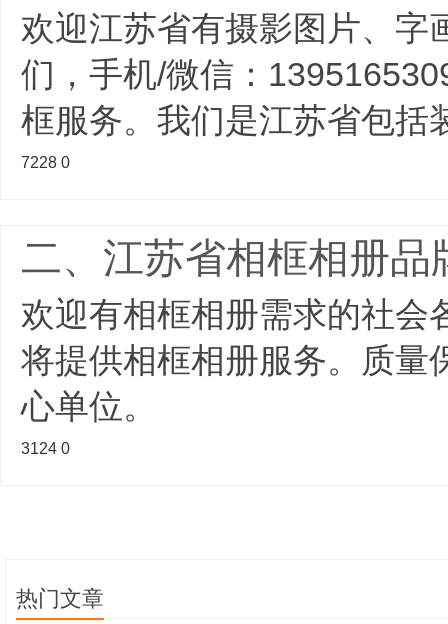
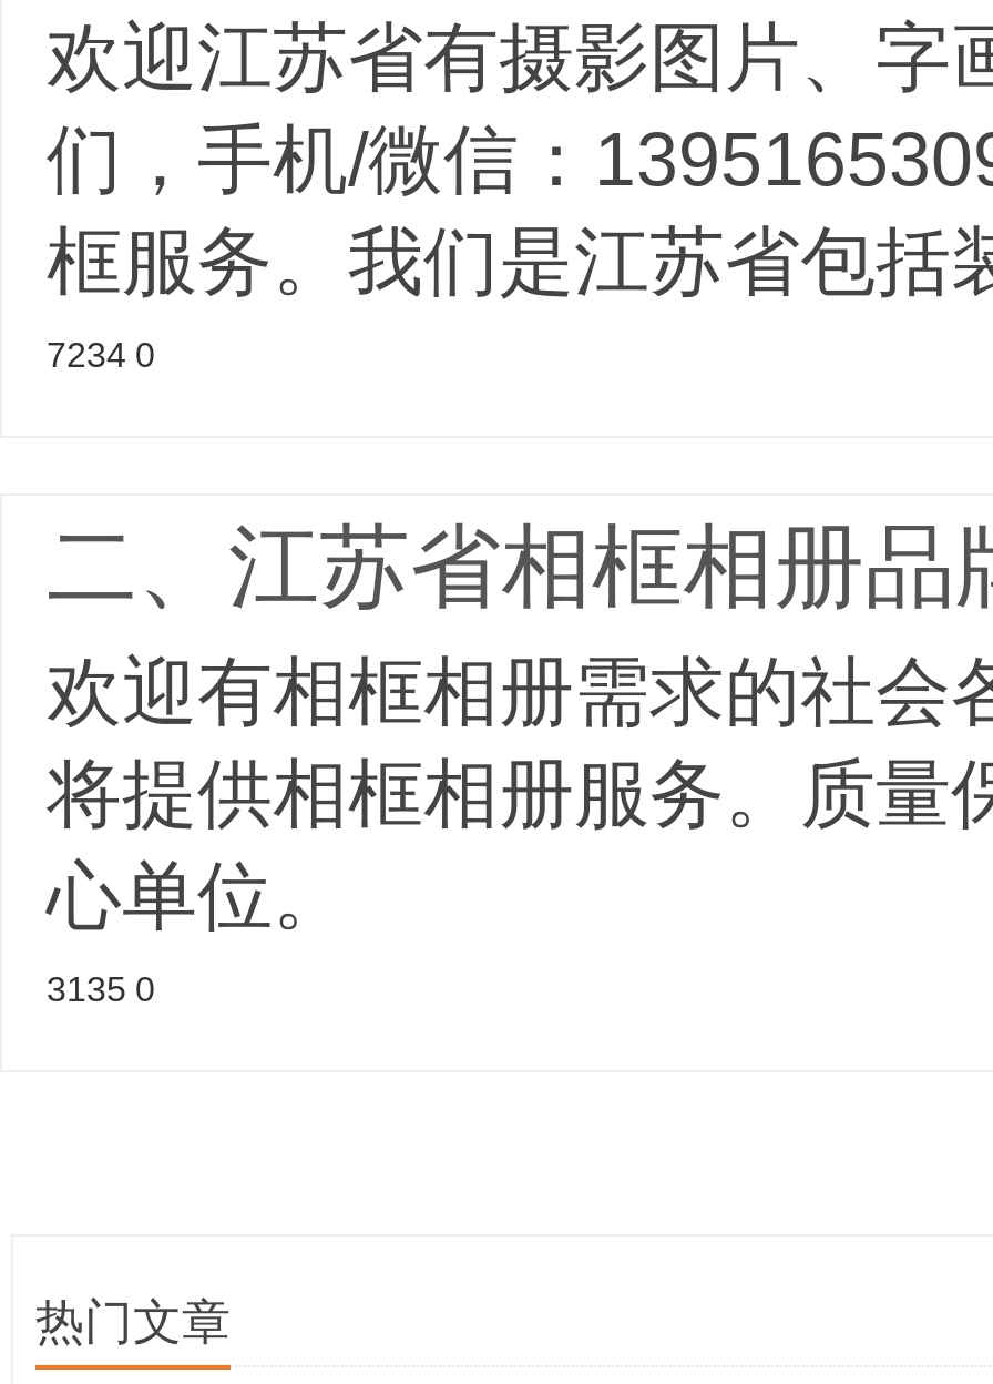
[21,154,70,171] 7228 0 -> [47,336,155,374] 7234 0
[21,440,70,457] 3124 0 -> [47,970,155,1008] 3135 0

